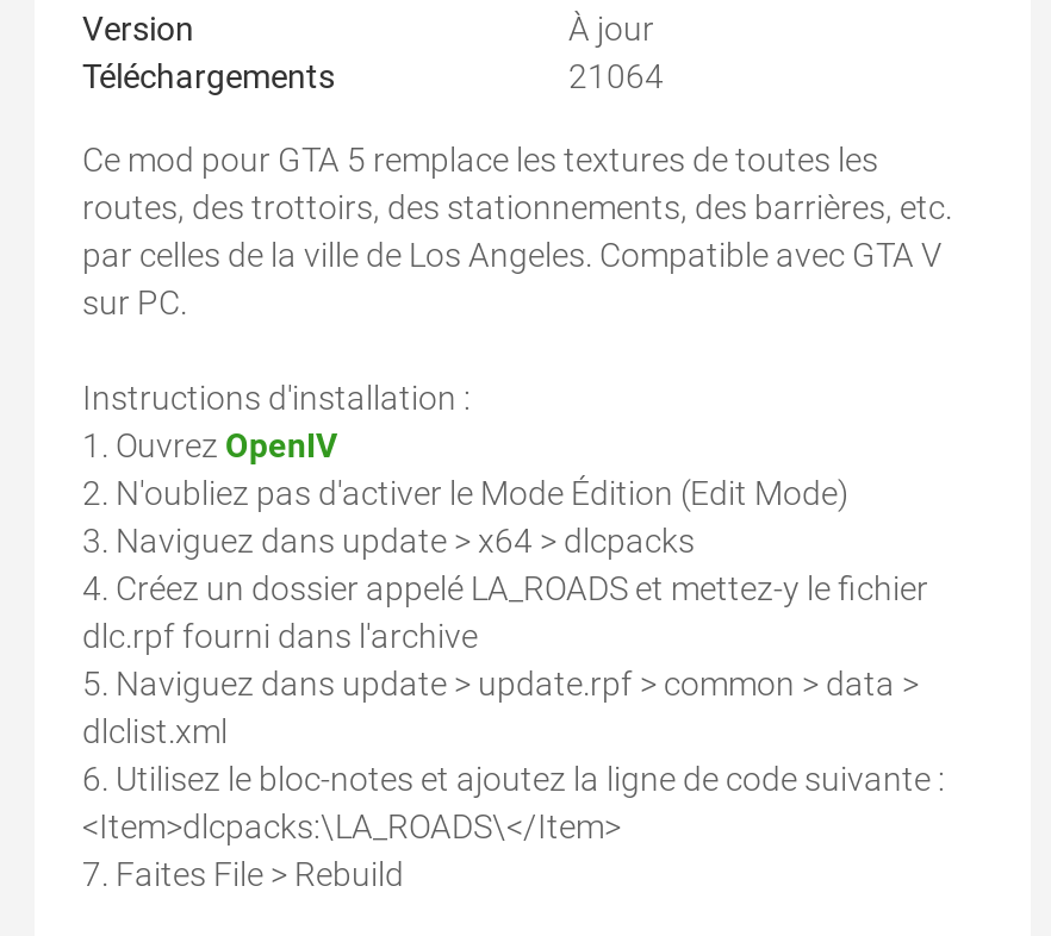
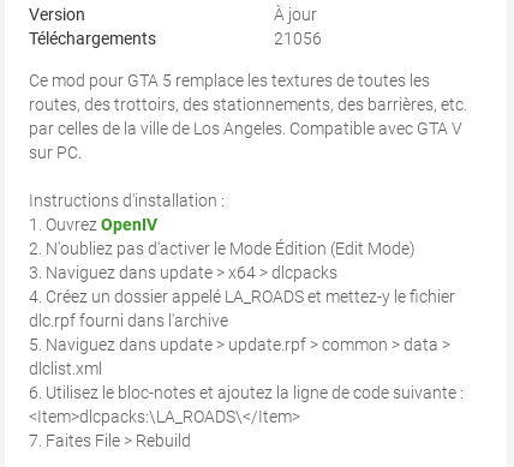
[568,58,664,96] 21064 -> [274,29,322,48] 21056

